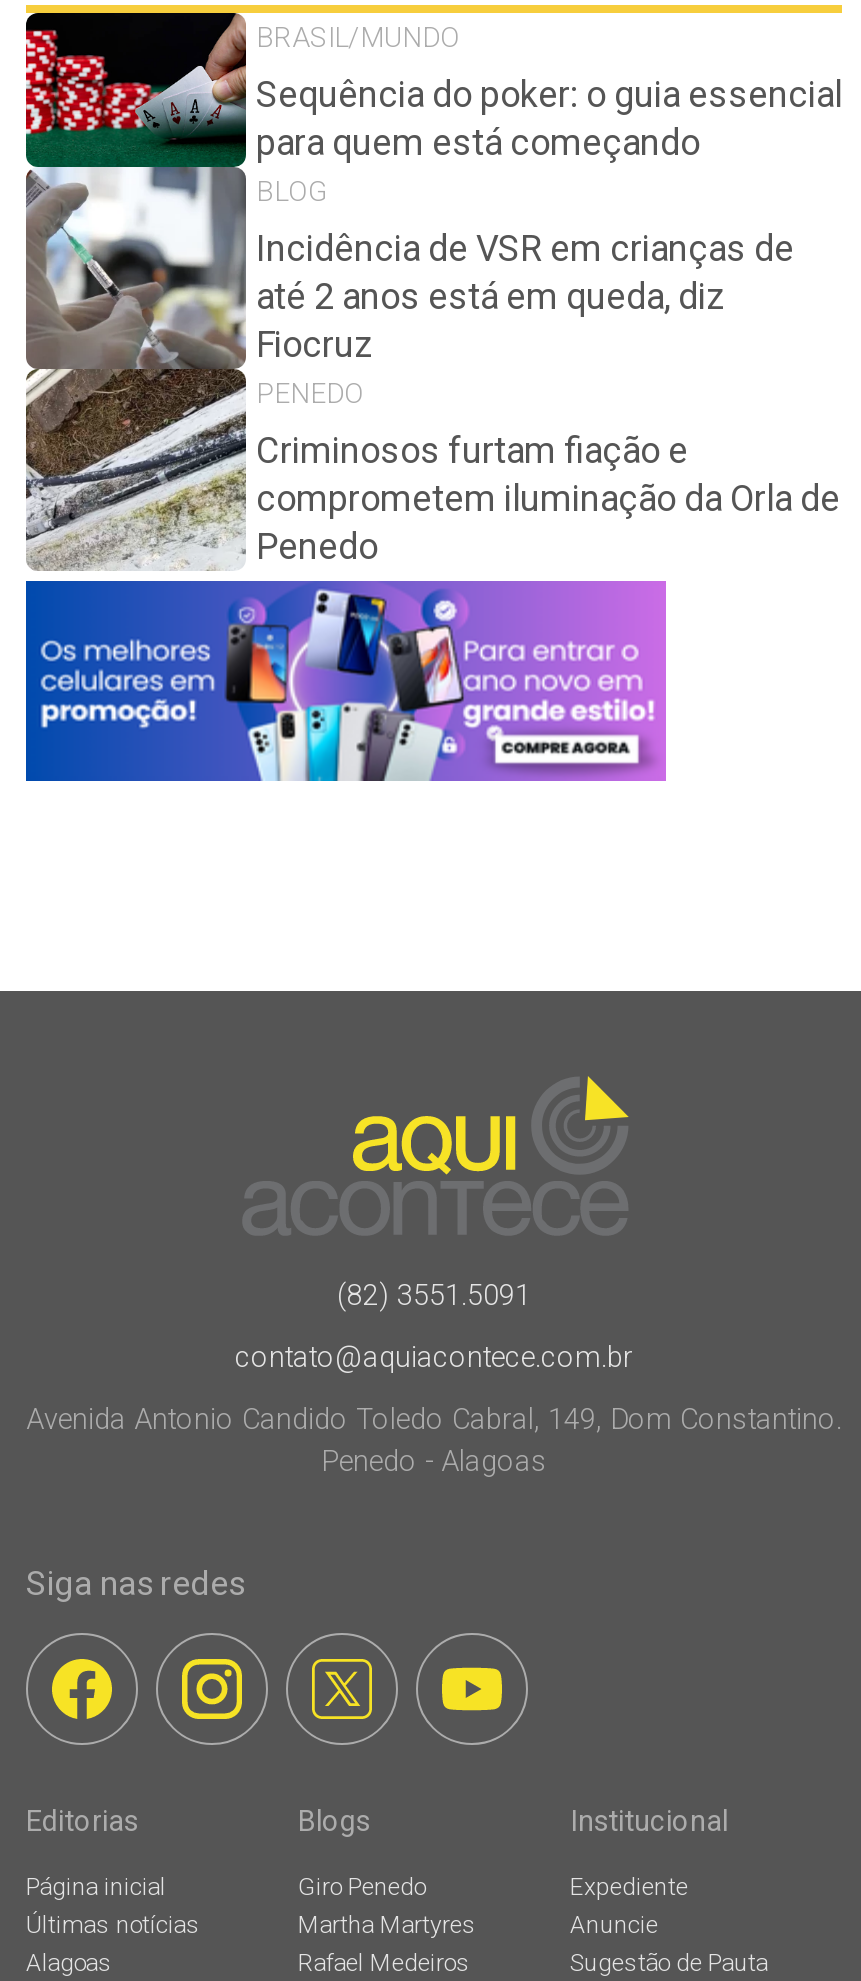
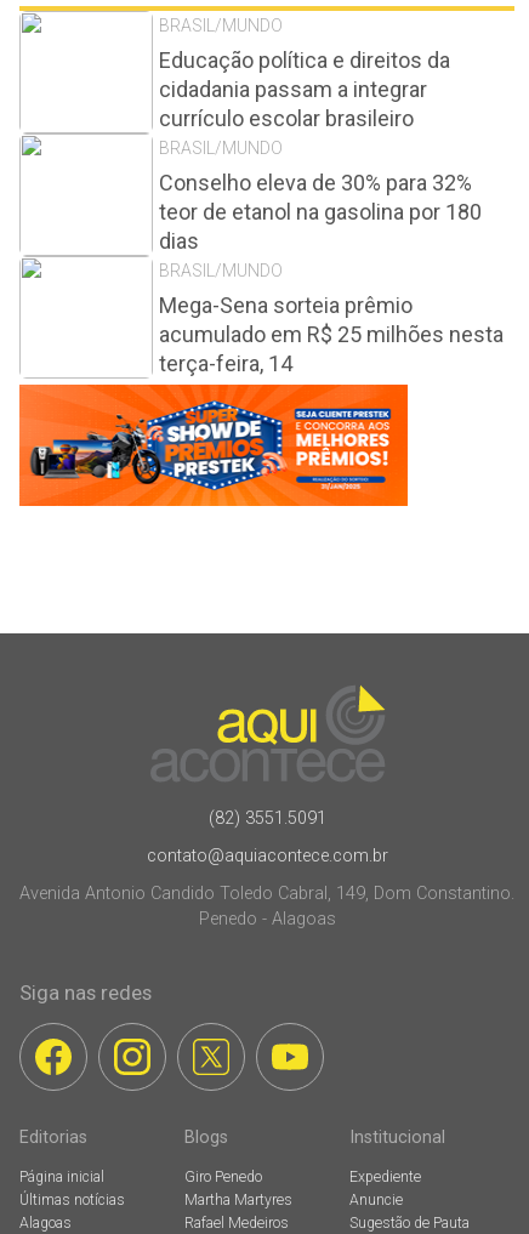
[24,11,842,783] [image] | Sequência do poker: o guia essencial | para quem está começando | BLOG -> [18,10,450,507] [image] | Educação política e direitos da | cidadania passam a integrar | currículo escolar brasileiro | BRASIL/MUNDO
[256,227,794,409] Incidência de VSR em crianças de | até 2 anos está em queda, diz | Fiocruz | PENEDO -> [159,170,482,280] Conselho eleva de 30% para 32% | teor de etanol na gasolina por 180 | dias | BRASIL/MUNDO
[256,429,840,567] Criminosos furtam fiação e | comprometem iluminação da Orla de | Penedo -> [159,292,504,376] Mega-Sena sorteia prêmio | acumulado em R$ 25 milhões nesta | terça-feira, 14

